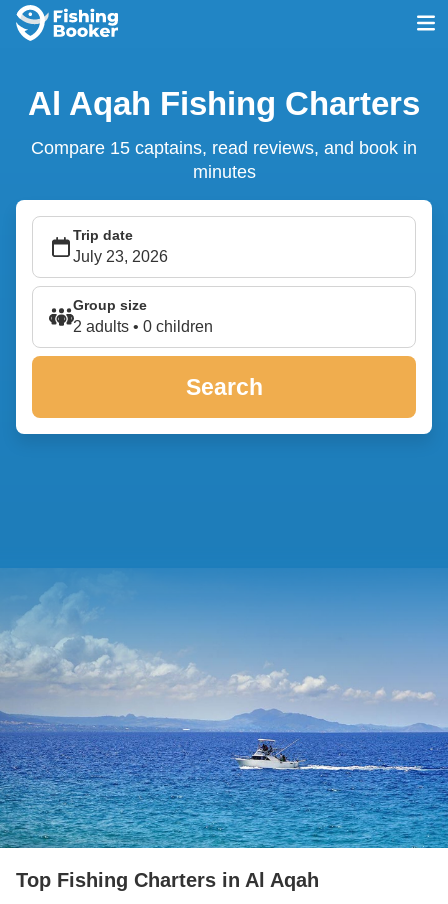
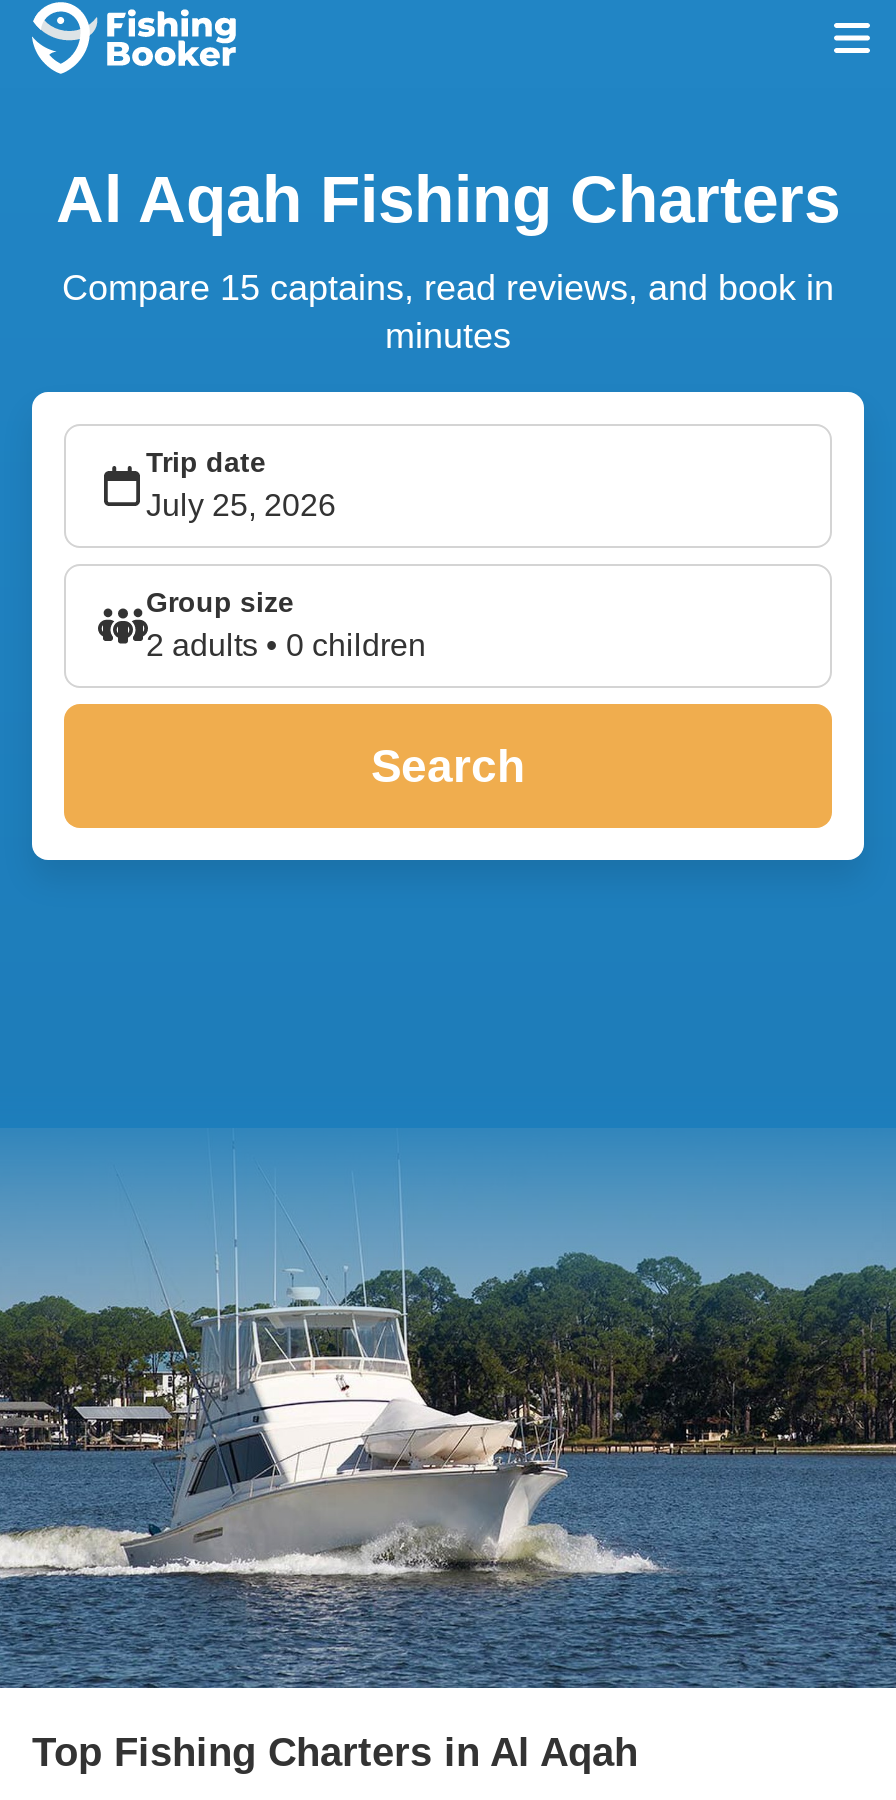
[3,604,445,849] [image] -> [6,1206,890,1690] [image]

